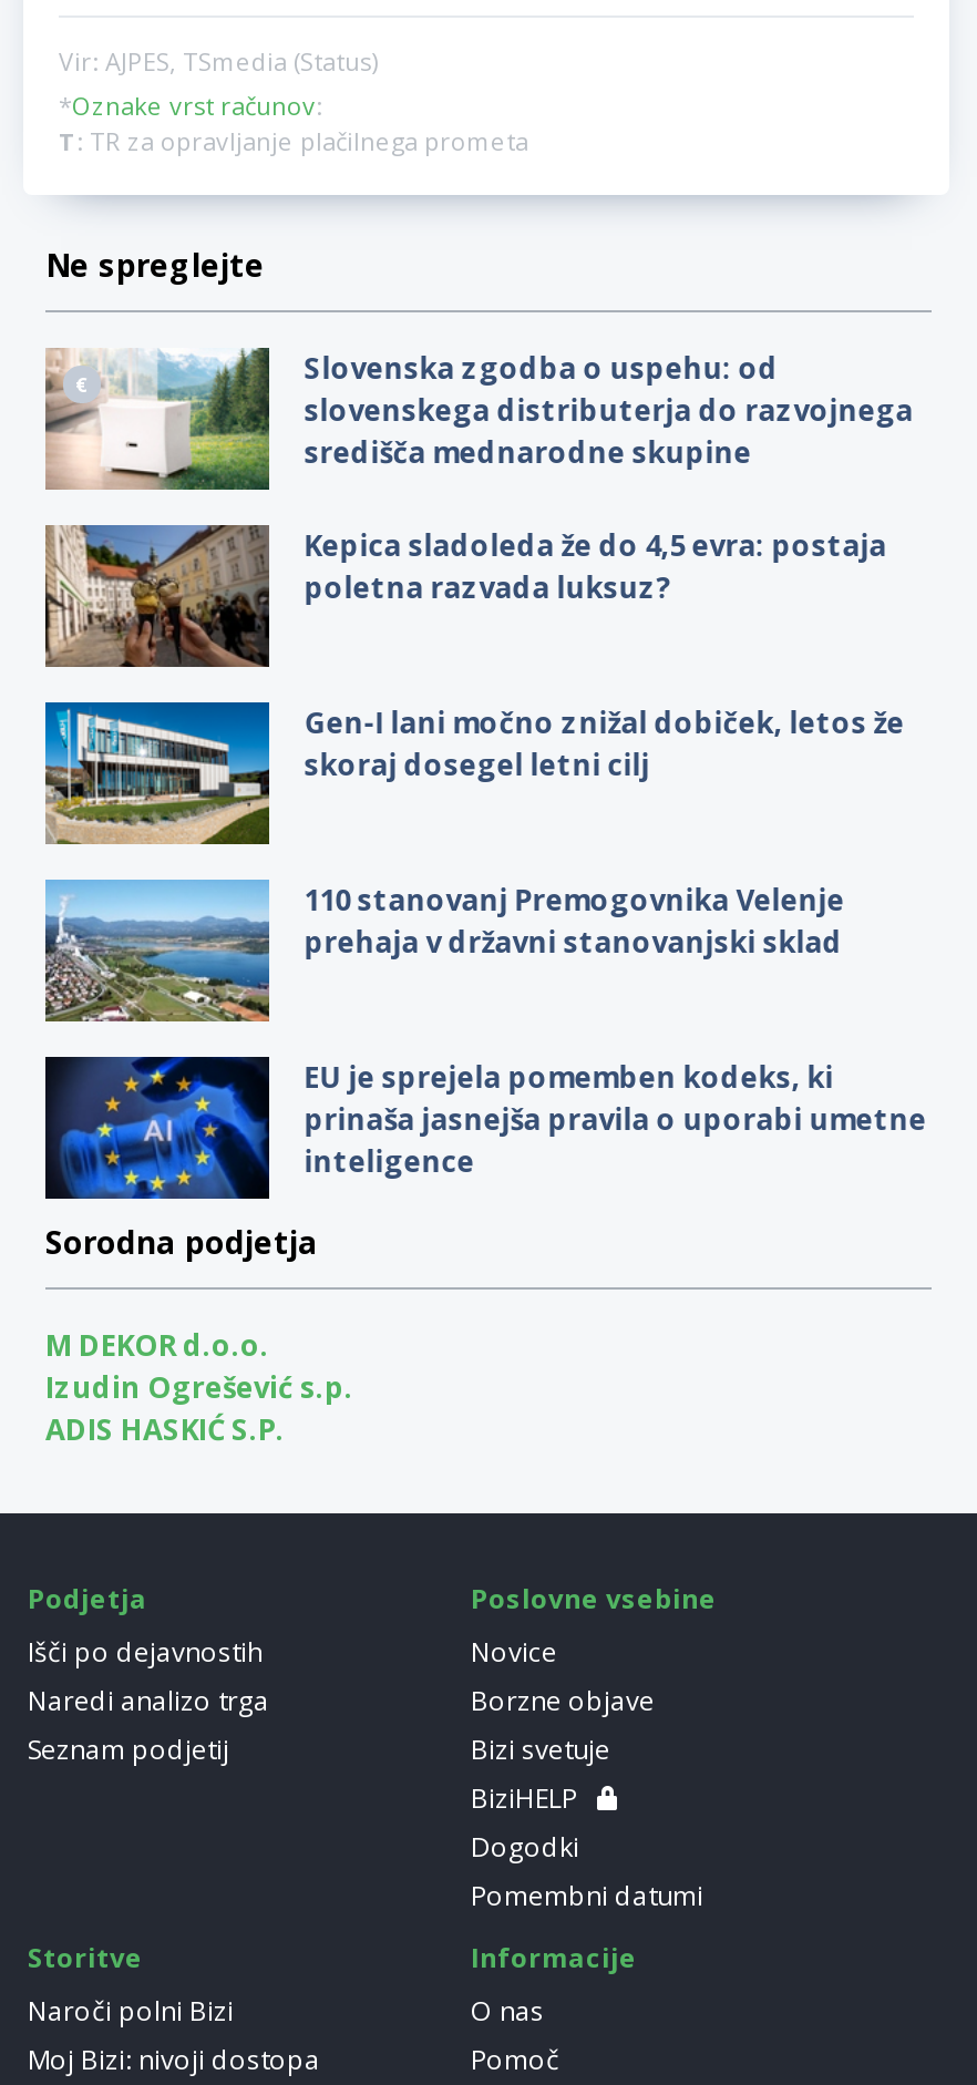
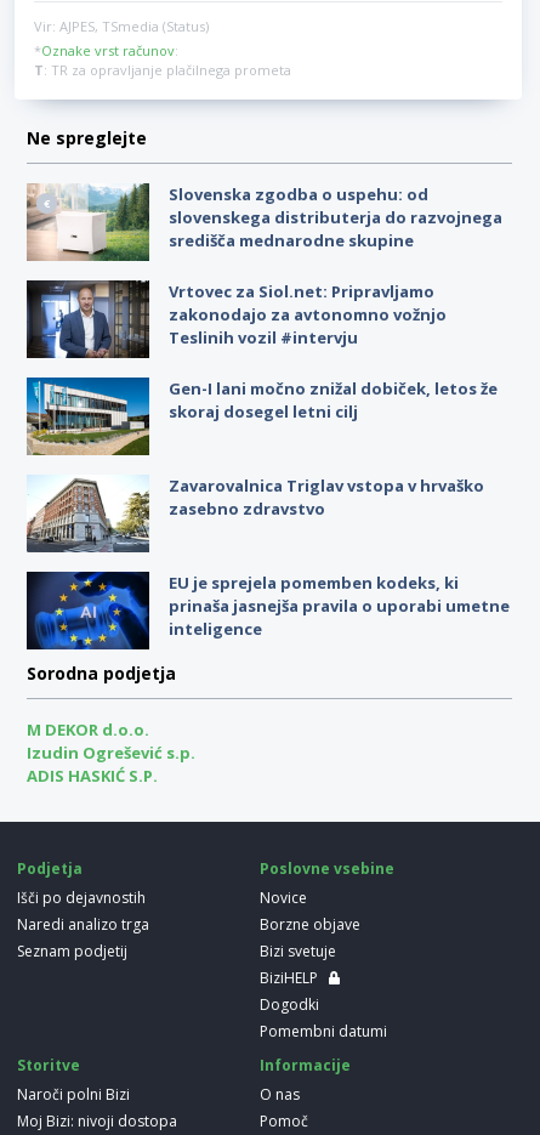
[43,523,887,669] [image] | Kepica sladoleda že do 4,5 evra: postaja | poletna razvada luksuz? -> [25,279,446,359] [image] | Vrtovec za Siol.net: Pripravljamo | zakonodajo za avtonomno vožnjo | Teslinih vozil #intervju
[43,877,845,1024] [image] | 110 stanovanj Premogovnika Velenje | prehaja v državni stanovanjski sklad -> [27,475,484,554] [image] | Zavarovalnica Triglav vstopa v hrvaško | zasebno zdravstvo

